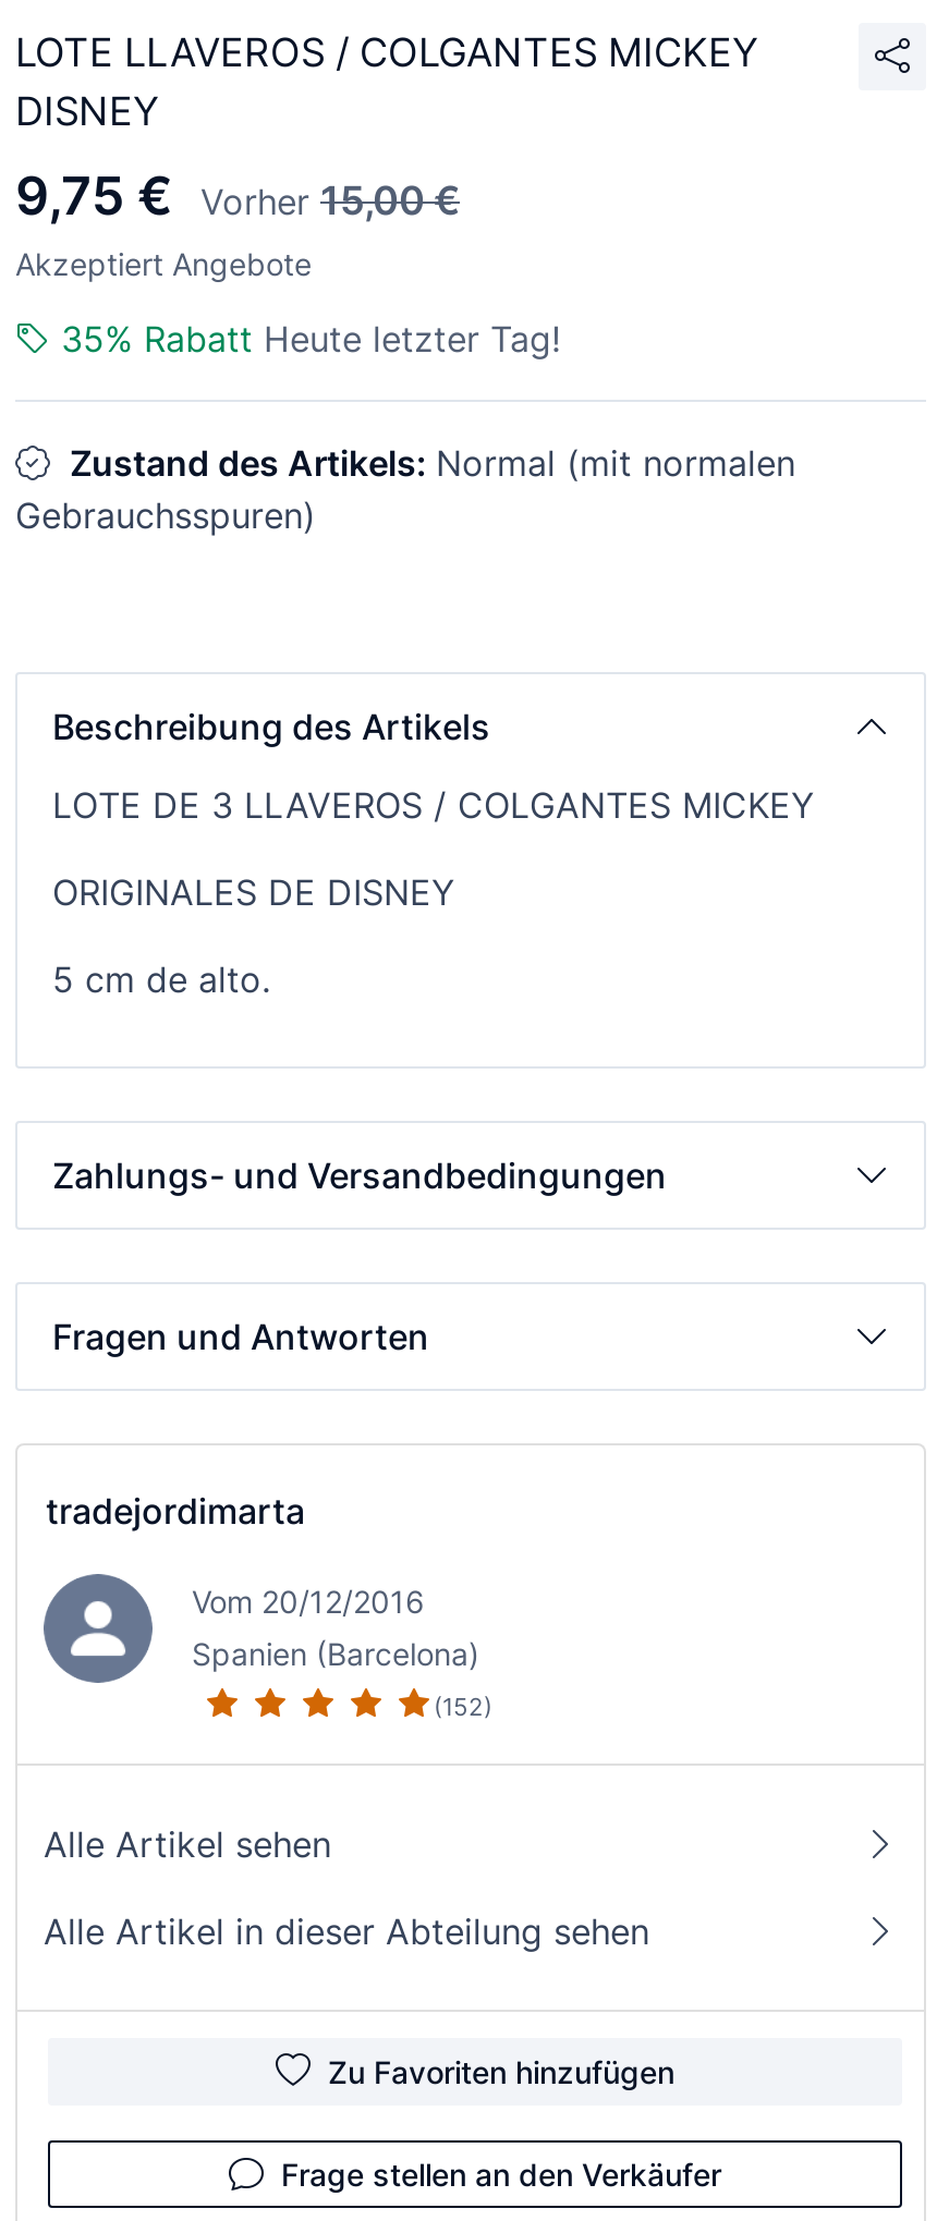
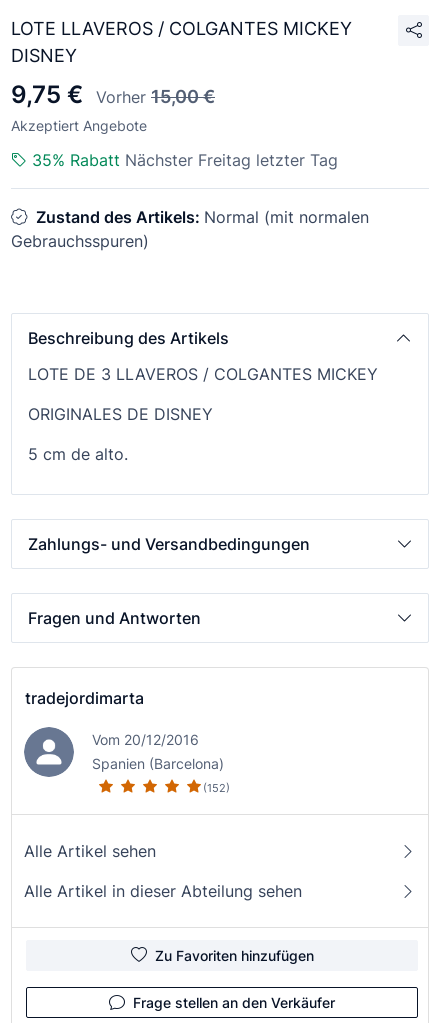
[61,317,560,361] 35% Rabatt Heute letzter Tag! -> [32,150,338,170] 35% Rabatt Nächster Freitag letzter Tag

